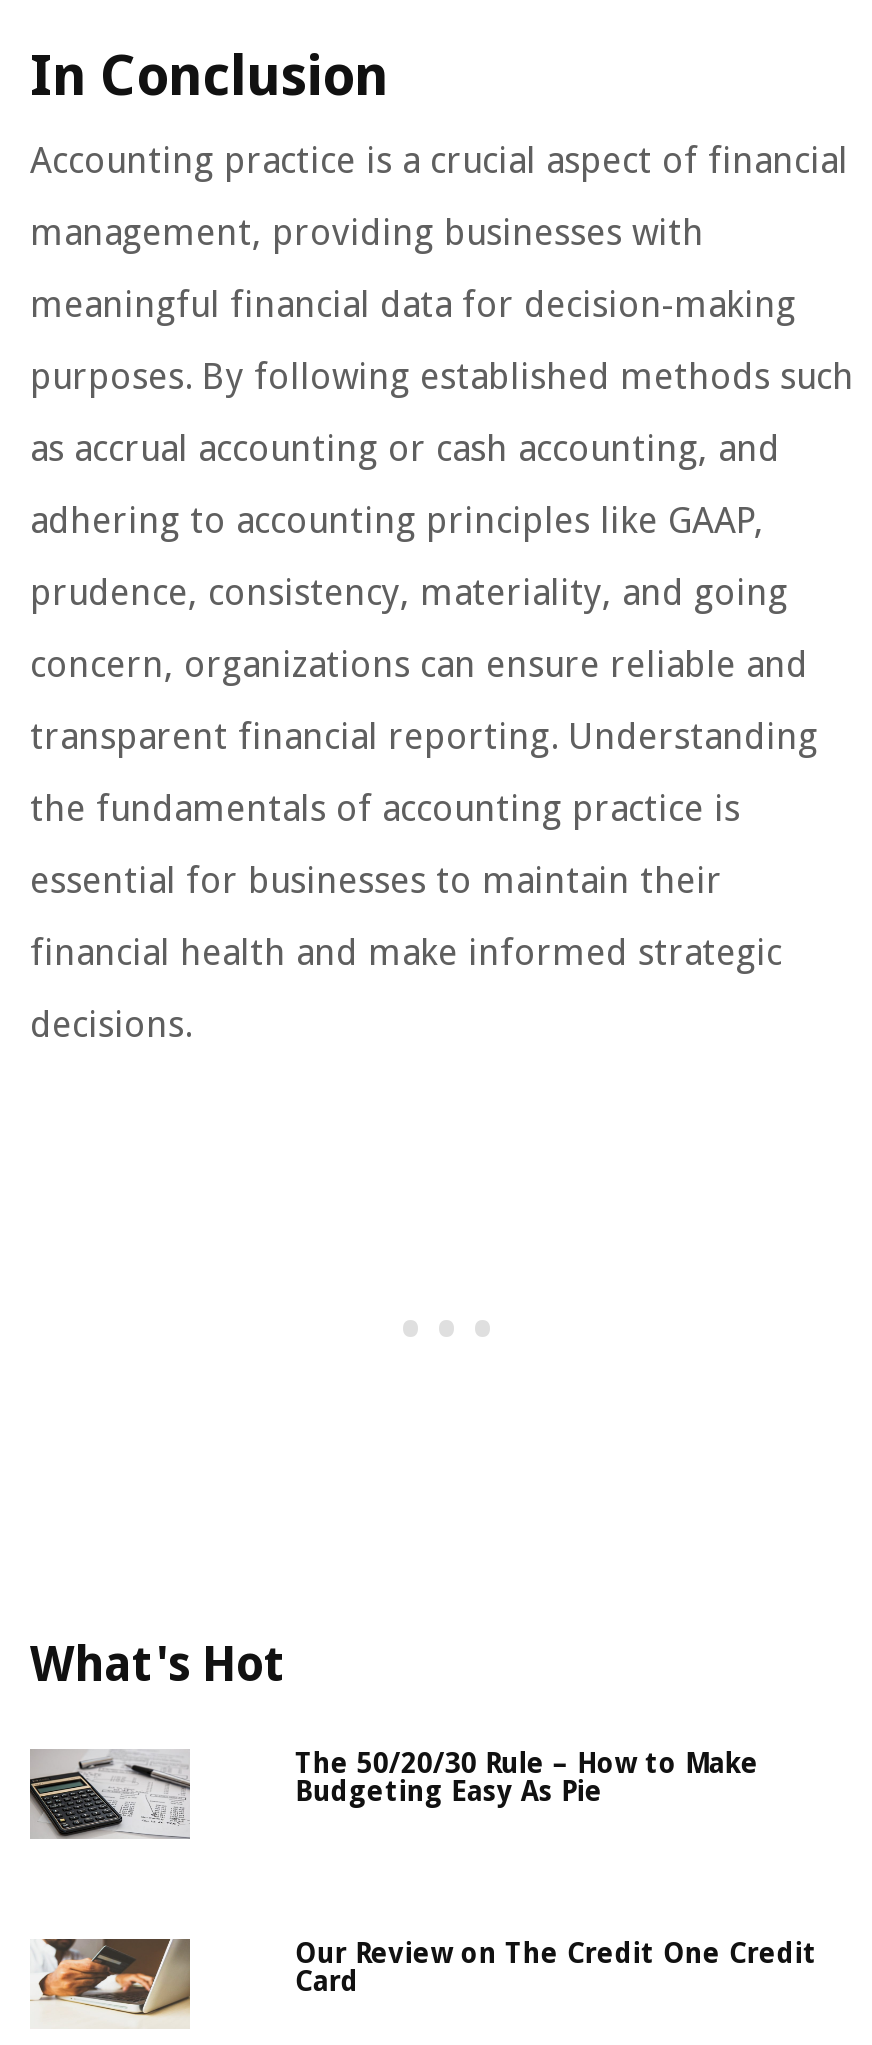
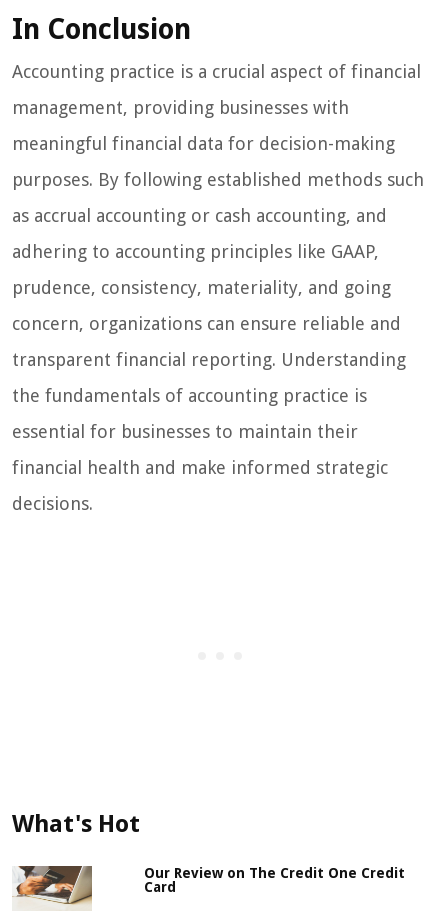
[28,1749,190,1841] [image] -> none
[295,1746,759,1806] The 50/20/30 Rule – How to Make | Budgeting Easy As Pie -> none

